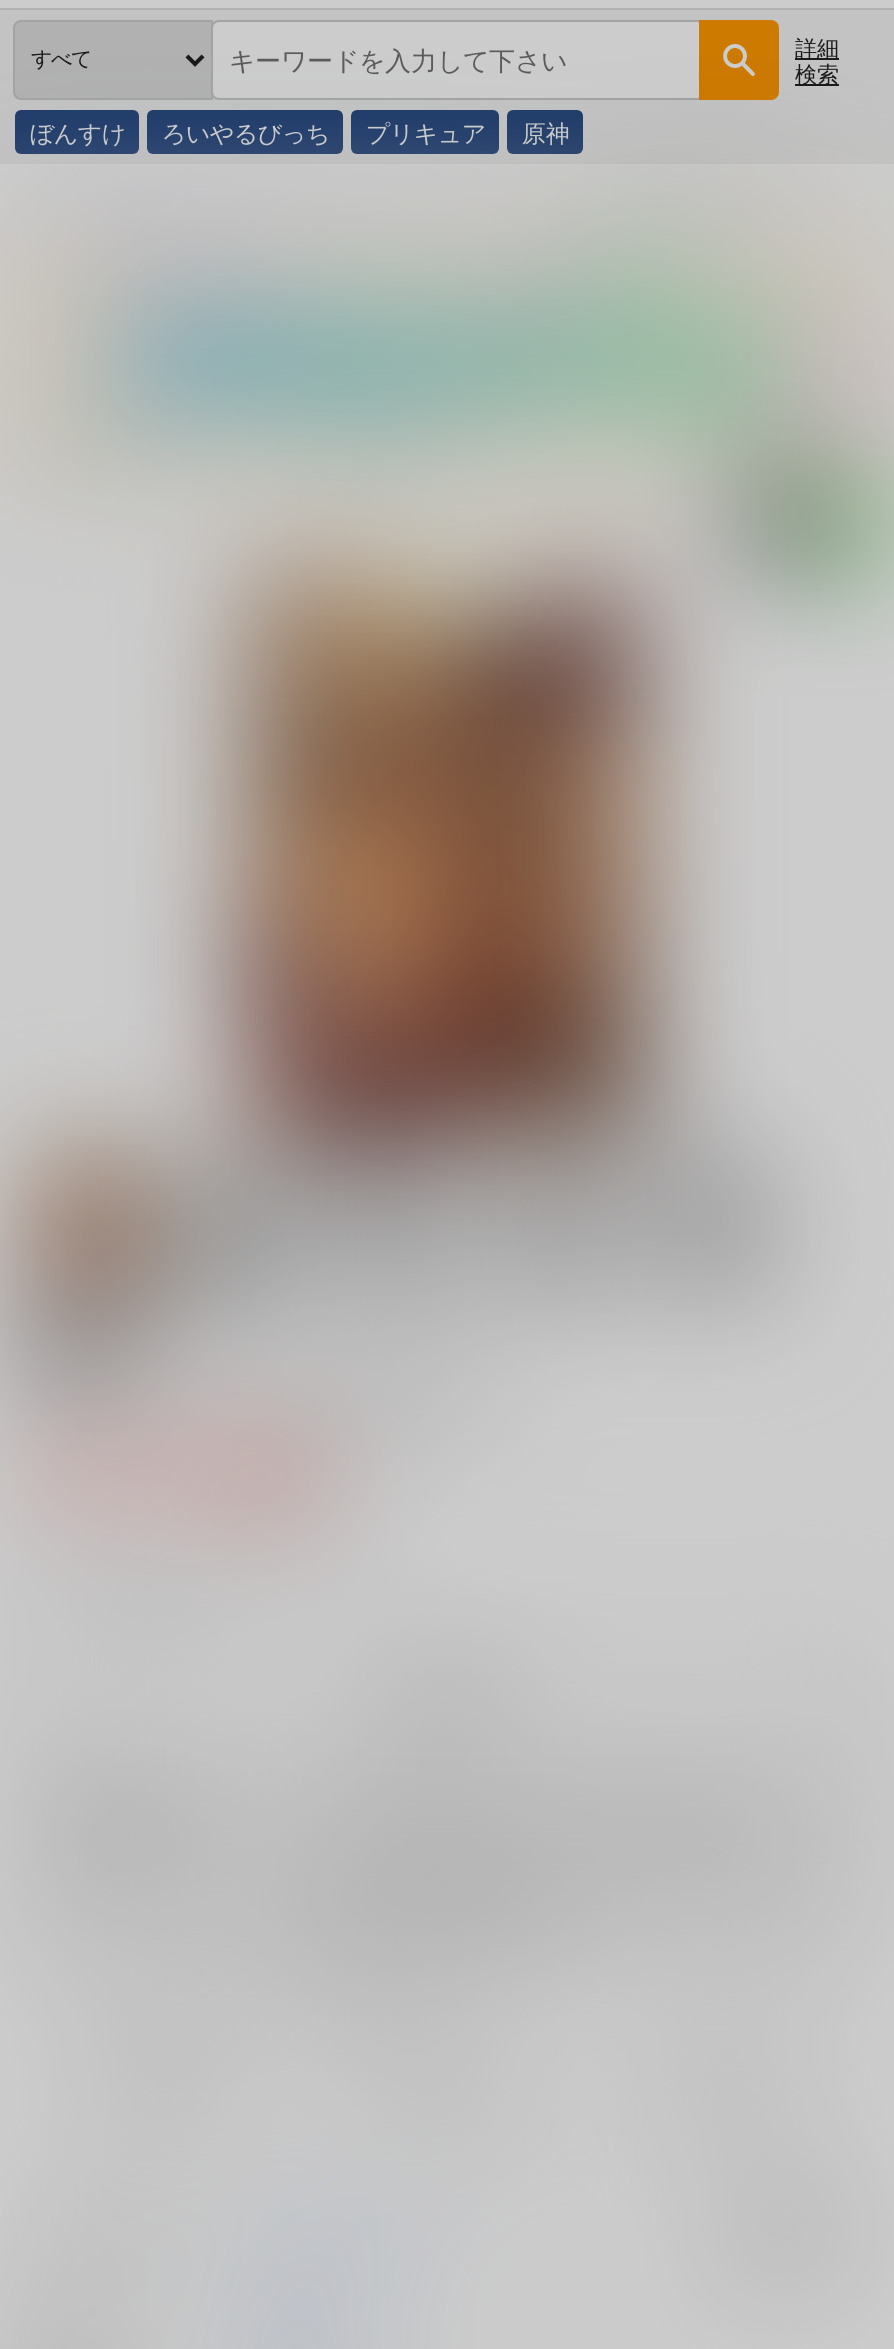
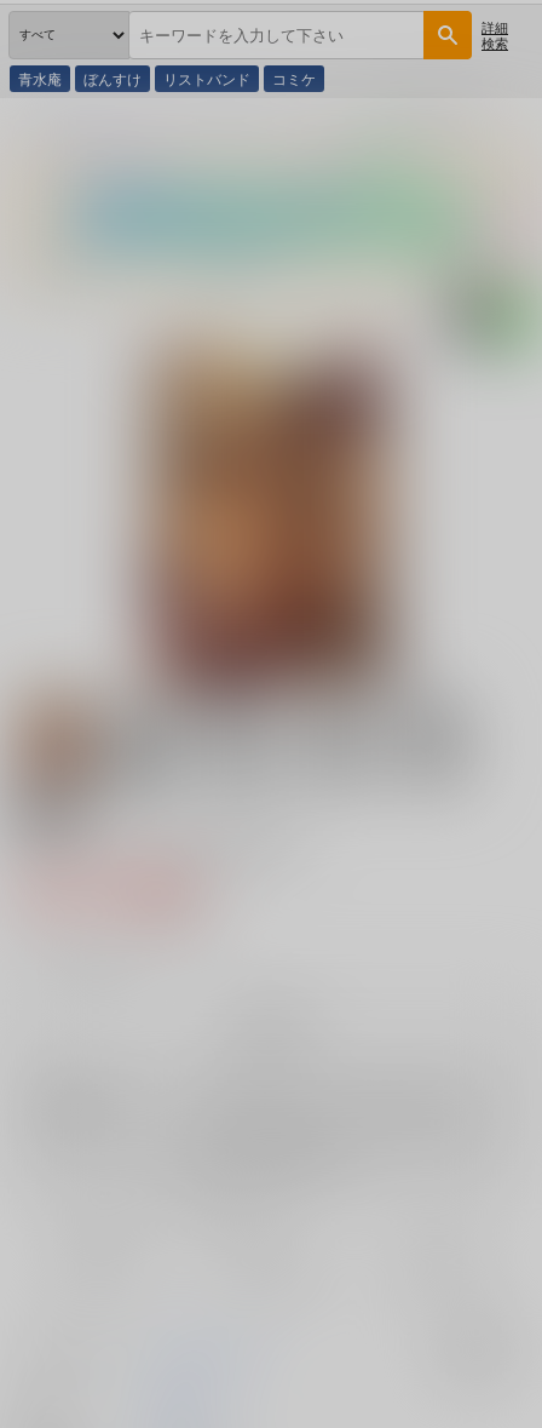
[162,114,570,148] ろいやるびっち | プリキュア | 原神 -> [164,68,316,88] リストバンド | コミケ
none -> [19,68,62,88] 青水庵

